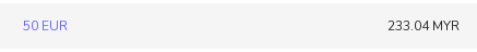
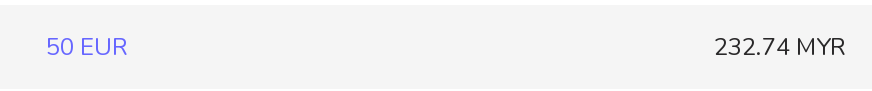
[387,17,460,35] 233.04 MYR -> [714,31,846,63] 232.74 MYR

